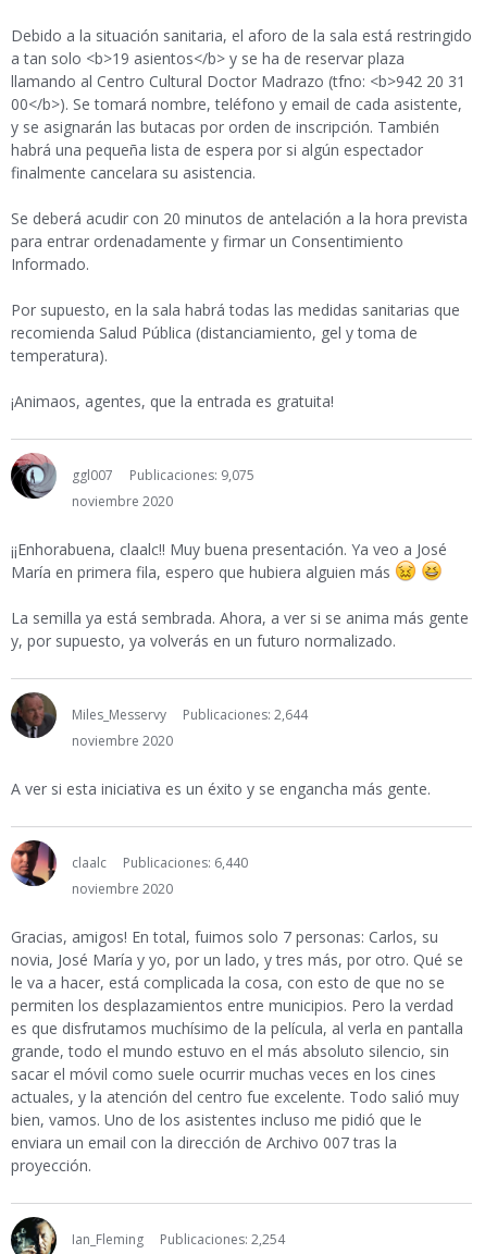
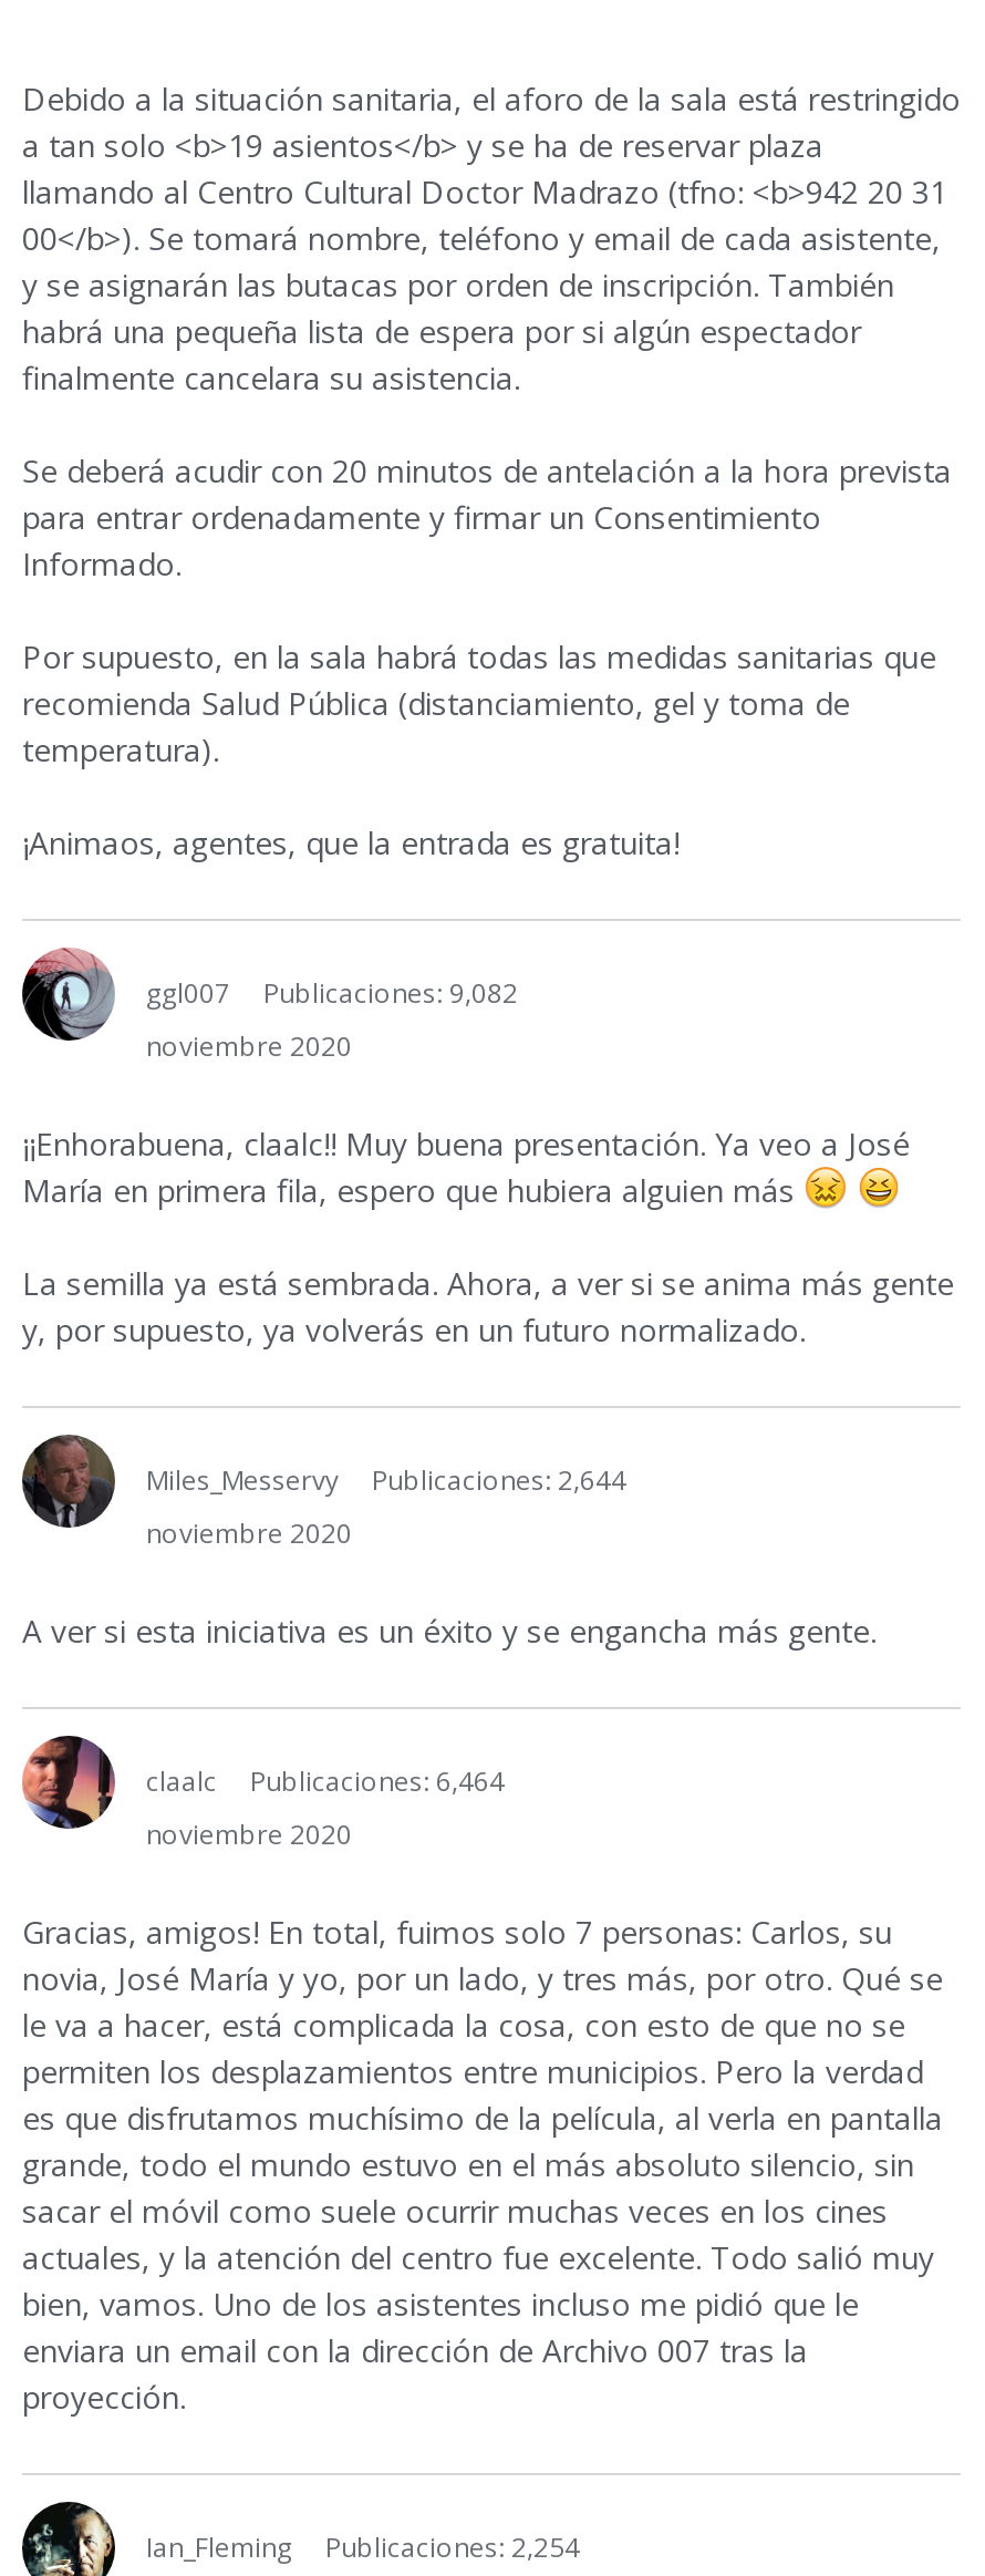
[129,466,254,484] Publicaciones: 9,075 -> [263,973,518,1010] Publicaciones: 9,082
[123,853,248,872] Publicaciones: 6,440 -> [250,1761,505,1799] Publicaciones: 6,464

